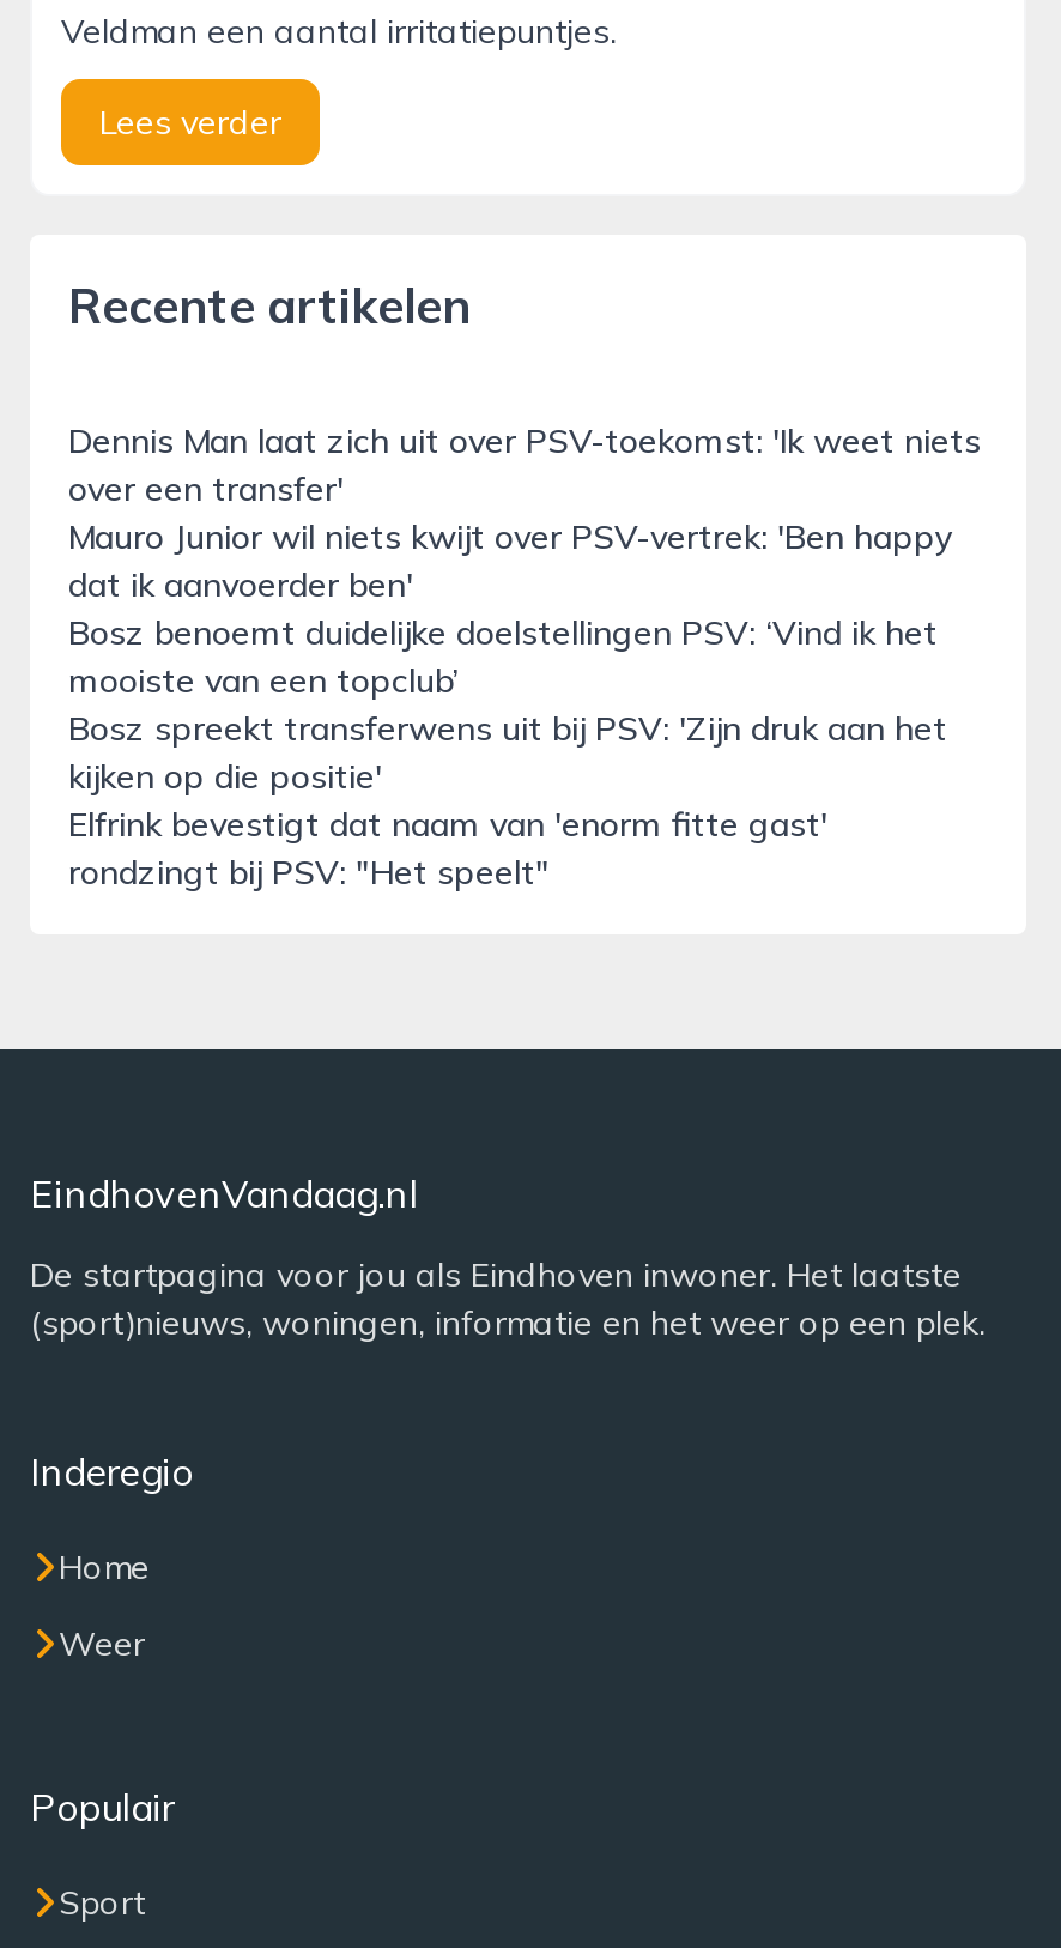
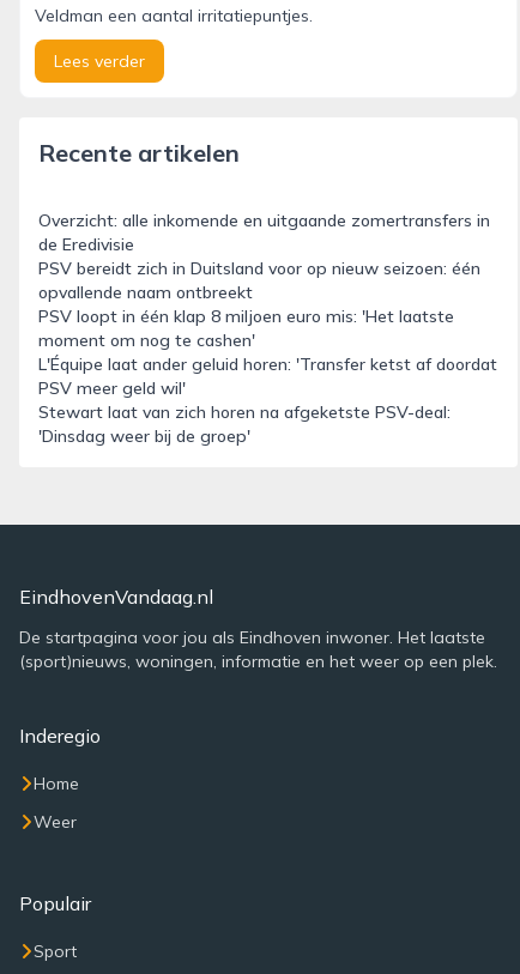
[68,419,981,894] Dennis Man laat zich uit over PSV-toekomst: 'Ik weet niets | over een transfer' | Mauro Junior wil niets kwijt over PSV-vertrek: 'Ben happy | dat ik aanvoerder ben' | Bosz benoemt duidelijke doelstellingen PSV: ‘Vind ik het | mooiste van een topclub’ | Bosz spreekt transferwens uit bij PSV: 'Zijn druk aan het | kijken op die positie' | Elfrink bevestigt dat naam van 'enorm fitte gast' | rondzingt bij PSV: "Het speelt" -> [38,210,497,447] Overzicht: alle inkomende en uitgaande zomertransfers in | de Eredivisie | PSV bereidt zich in Duitsland voor op nieuw seizoen: één | opvallende naam ontbreekt | PSV loopt in één klap 8 miljoen euro mis: 'Het laatste | moment om nog te cashen' | L'Équipe laat ander geluid horen: 'Transfer ketst af doordat | PSV meer geld wil' | Stewart laat van zich horen na afgeketste PSV-deal: | 'Dinsdag weer bij de groep'

